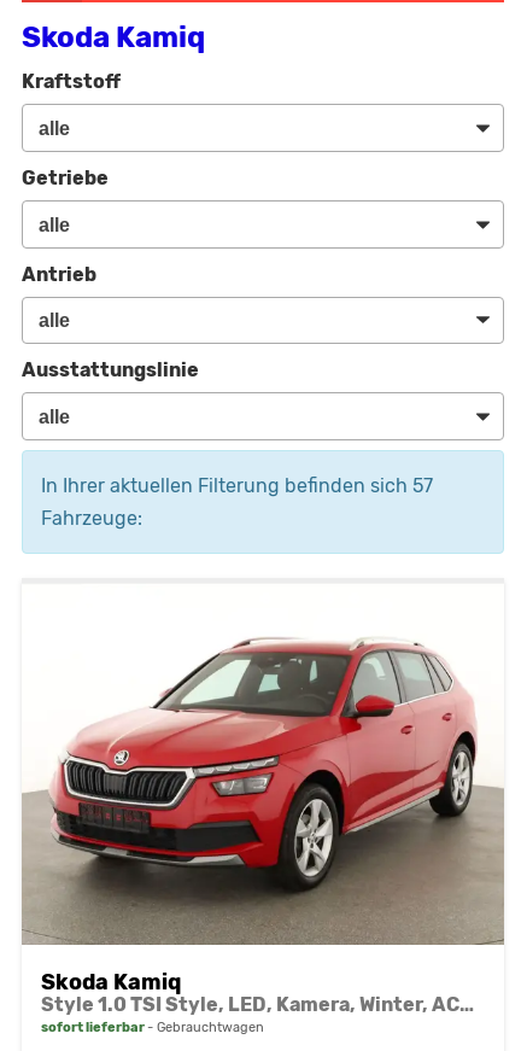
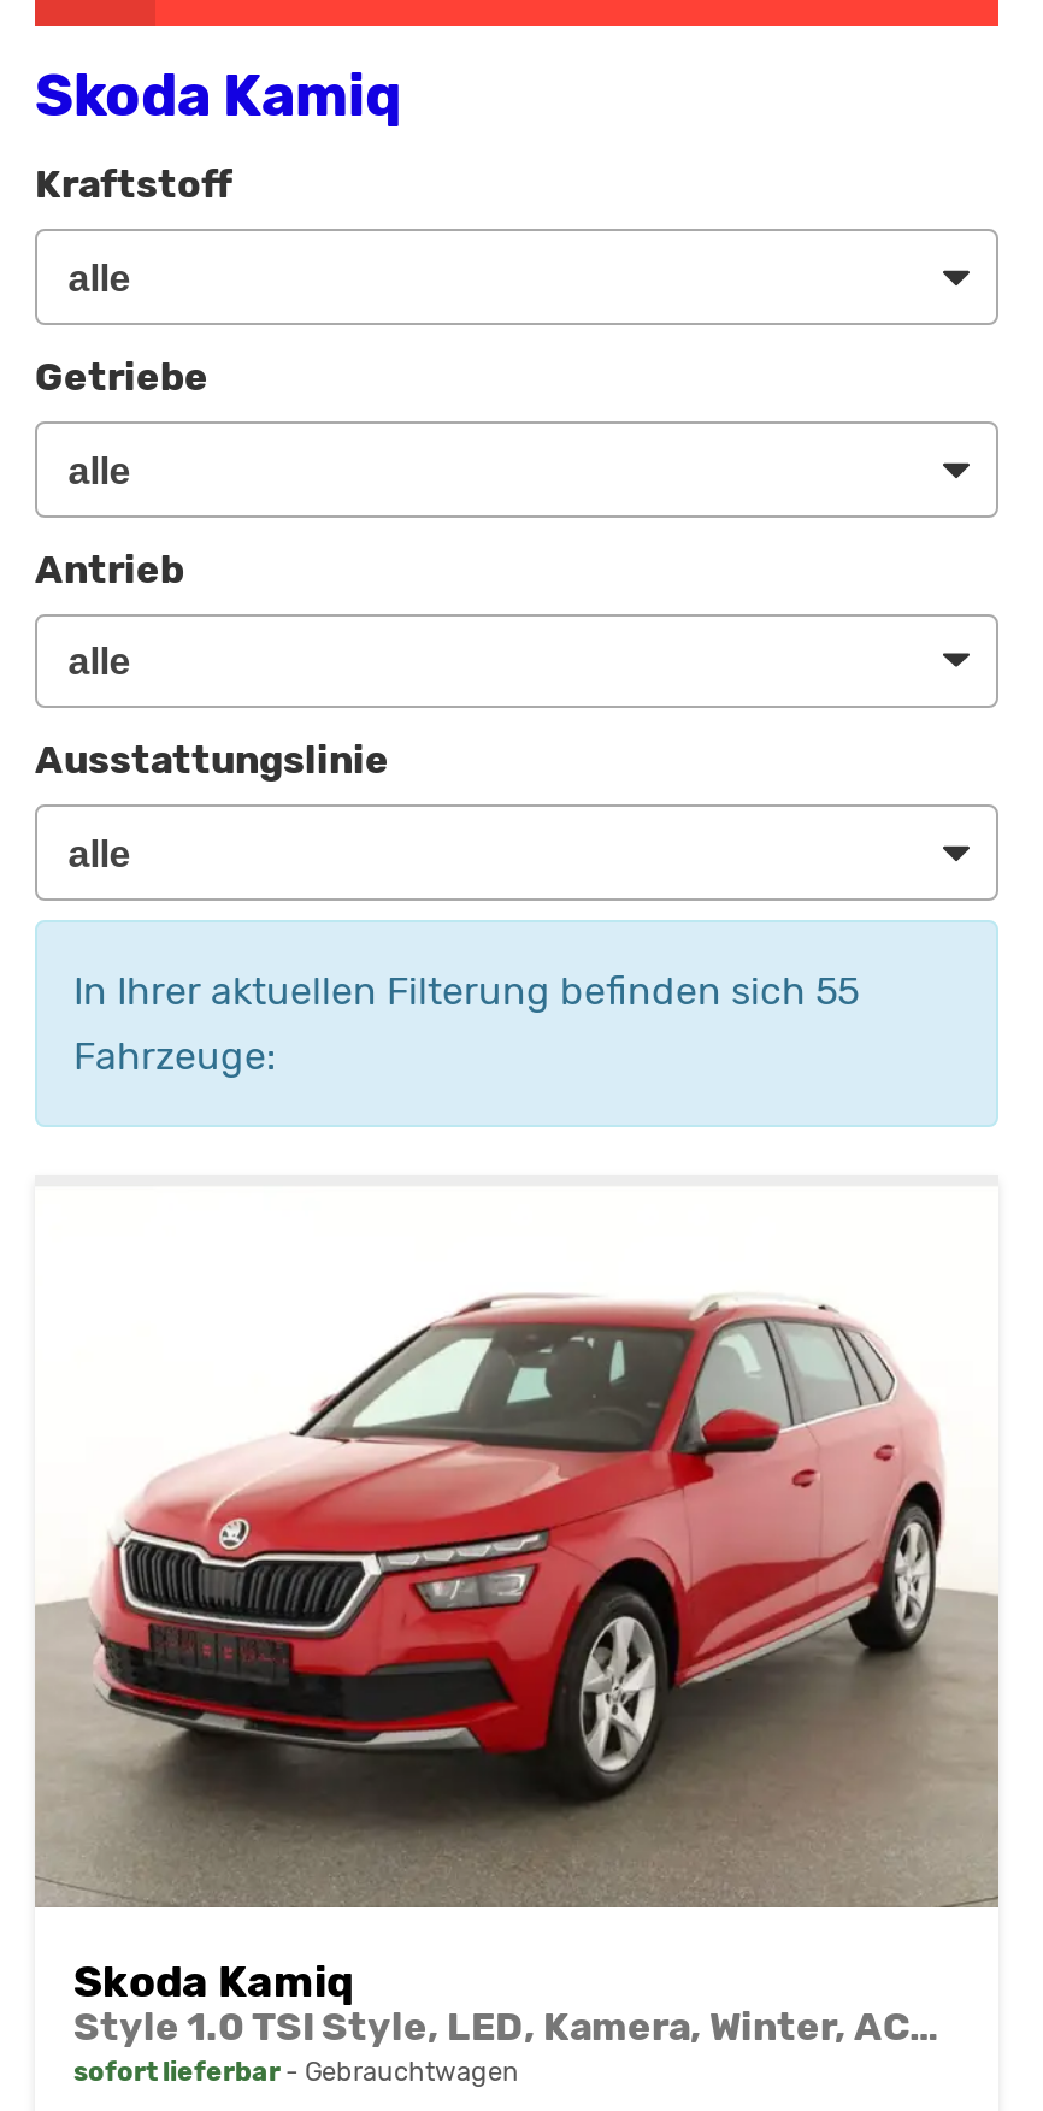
[41,474,433,497] In Ihrer aktuellen Filterung befinden sich 57 -> [73,968,859,1013] In Ihrer aktuellen Filterung befinden sich 55

